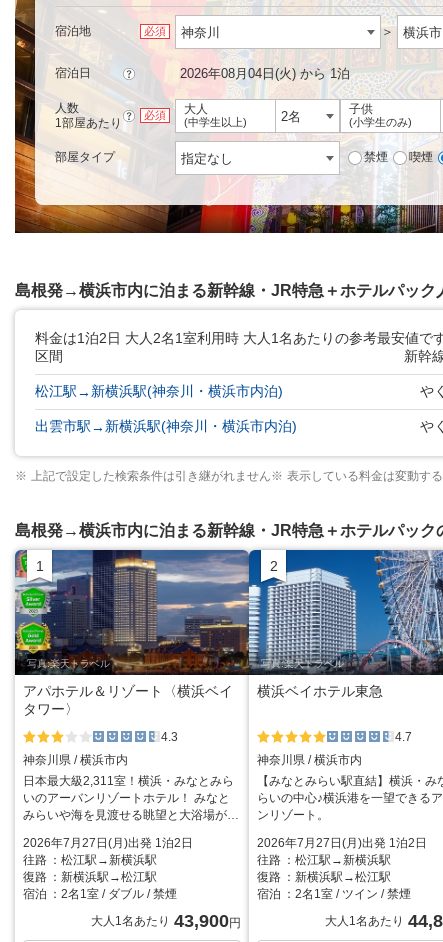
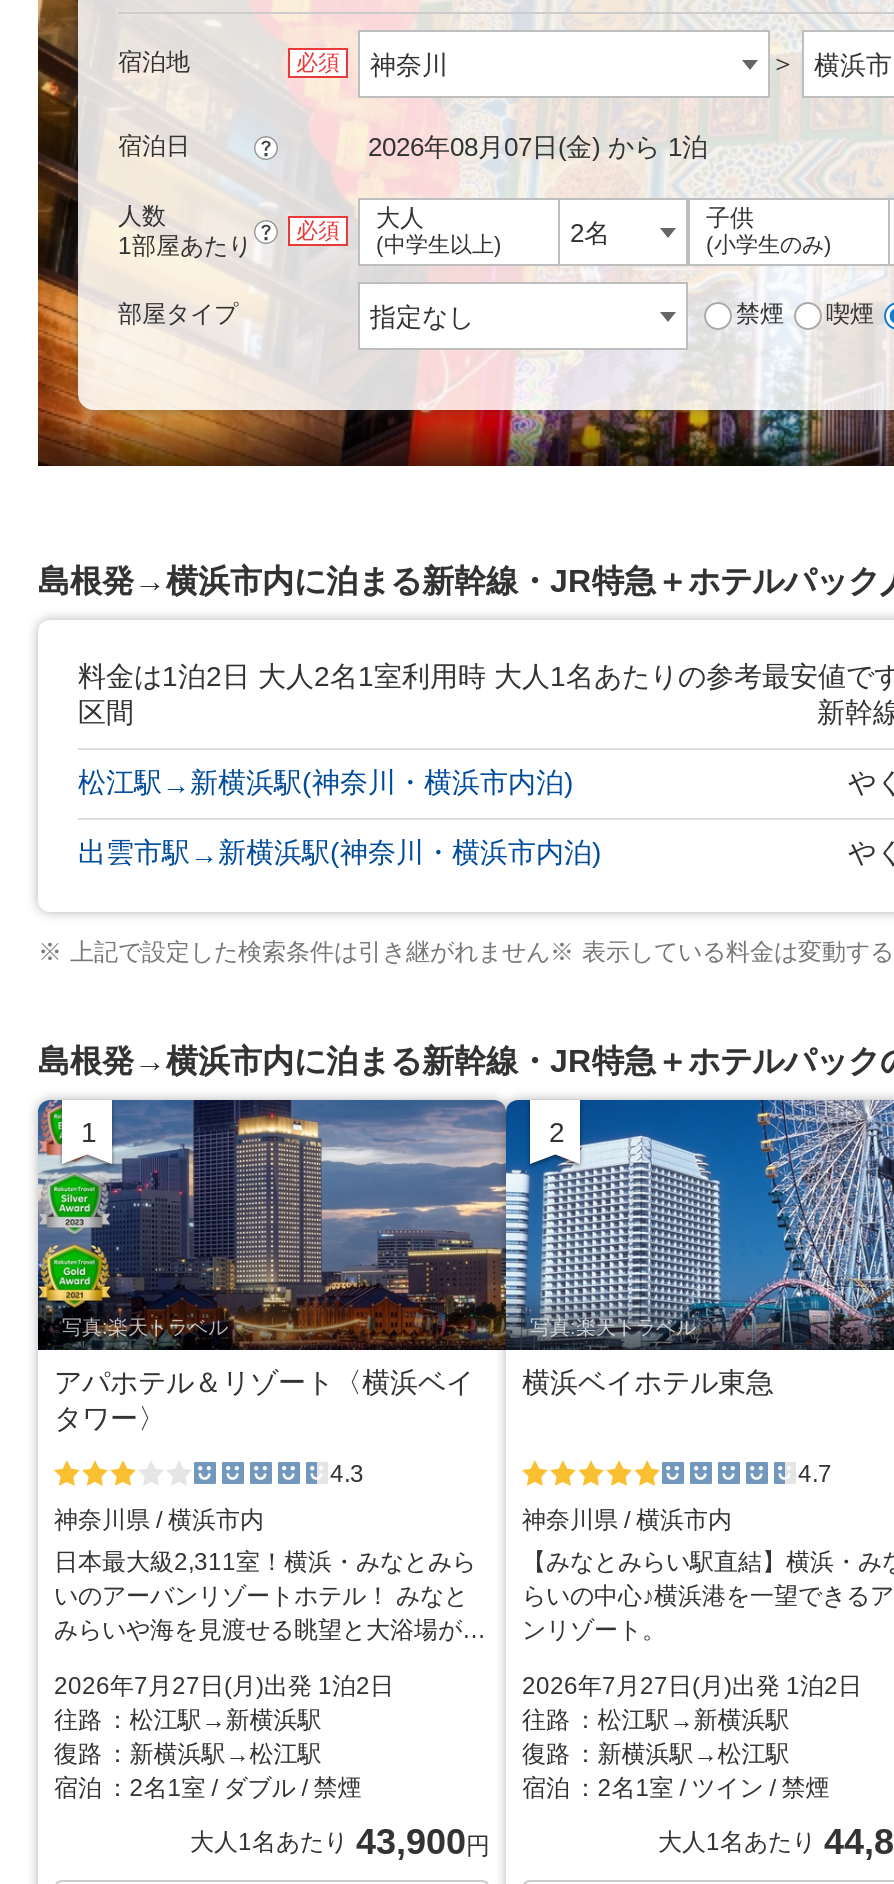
[180,66,350,81] 2026年08月04日(火) から 1泊 -> [368,132,708,162] 2026年08月07日(金) から 1泊

